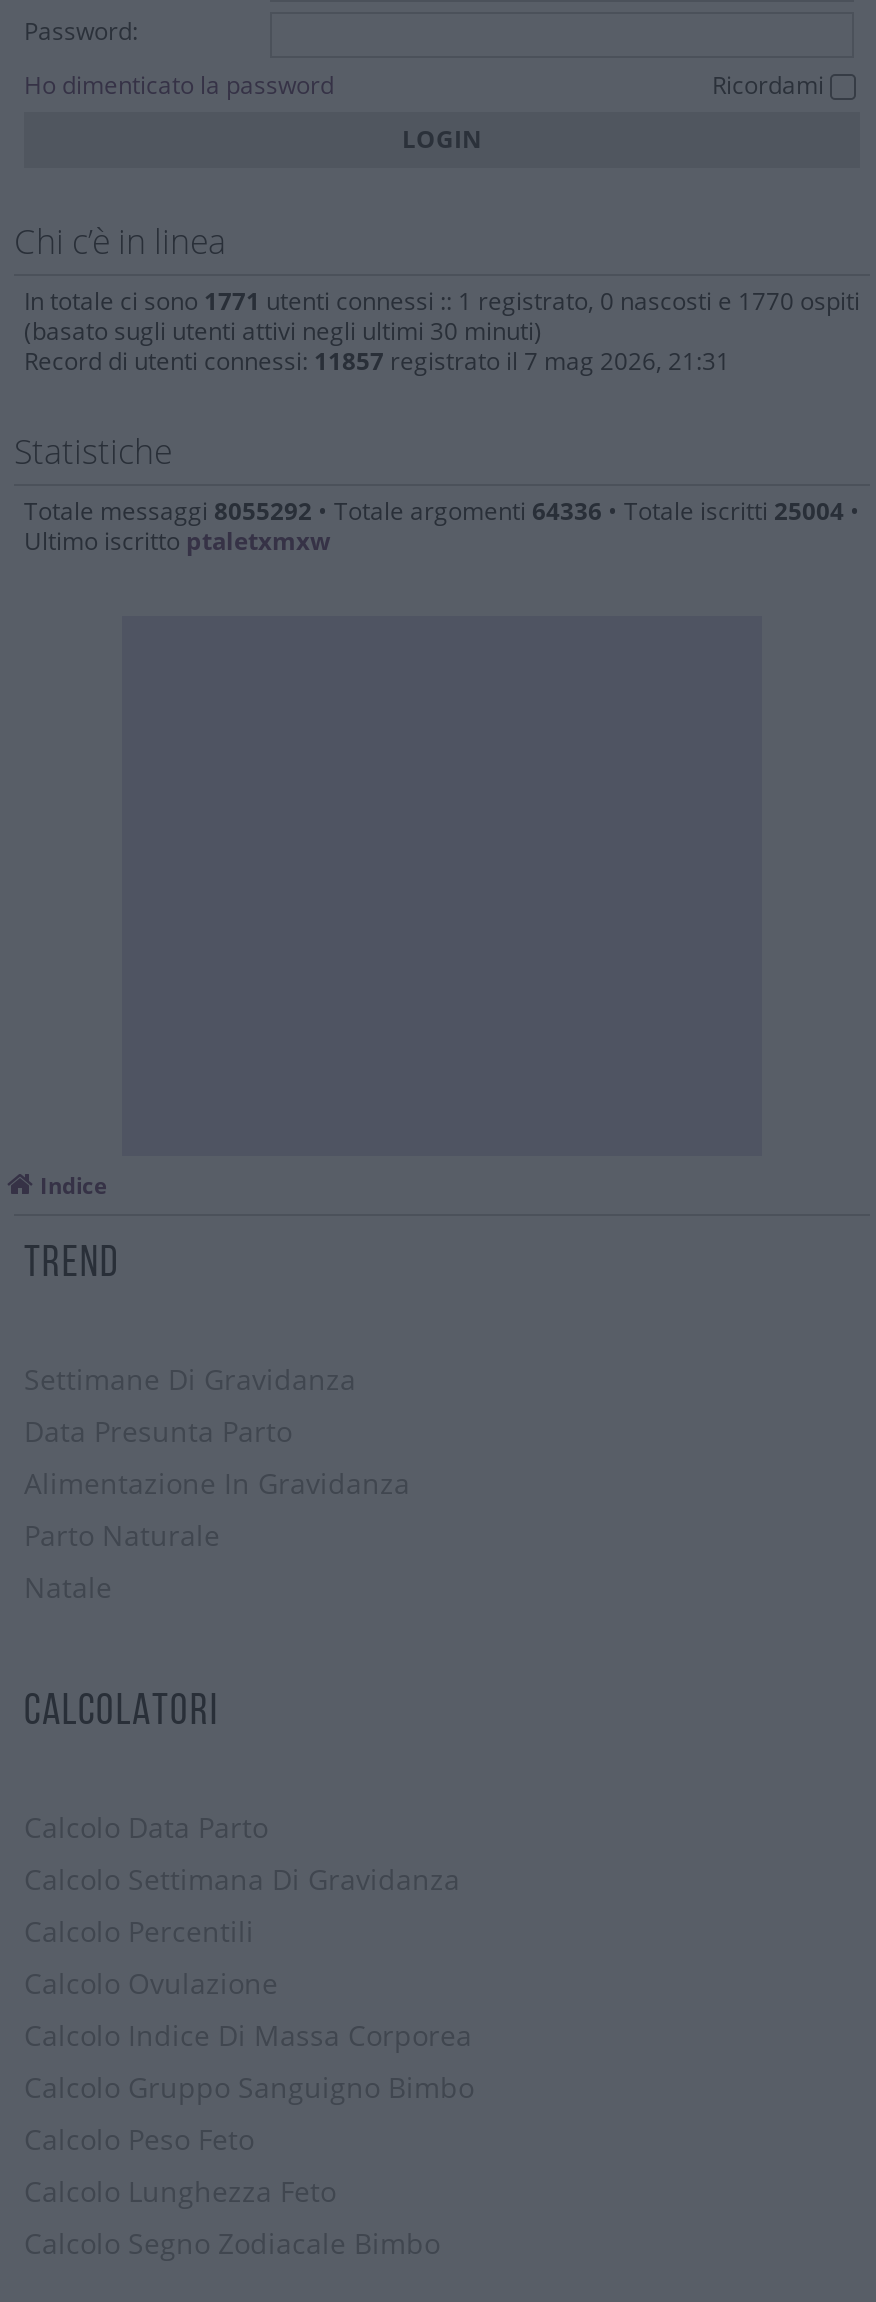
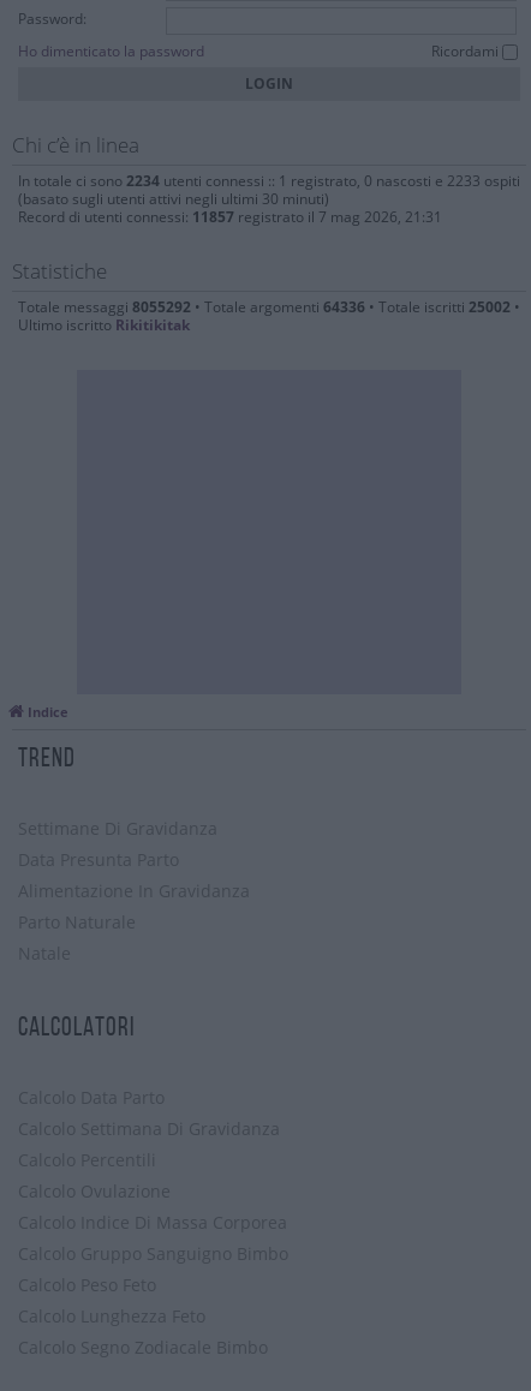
[24,283,860,317] In totale ci sono 1771 utenti connessi :: 1 registrato, 0 nascosti e 1770 ospiti -> [18,170,520,190] In totale ci sono 2234 utenti connessi :: 1 registrato, 0 nascosti e 2233 ospiti
[24,493,860,527] Totale messaggi 8055292 • Totale argomenti 64336 • Totale iscritti 25004 • -> [18,296,520,317] Totale messaggi 8055292 • Totale argomenti 64336 • Totale iscritti 25002 •
[24,523,330,557] Ultimo iscrittoptaletxmxw -> [18,314,190,335] Ultimo iscrittoRikitikitak

